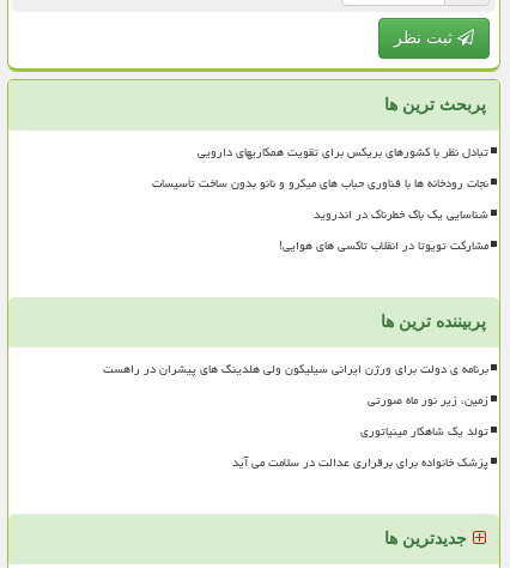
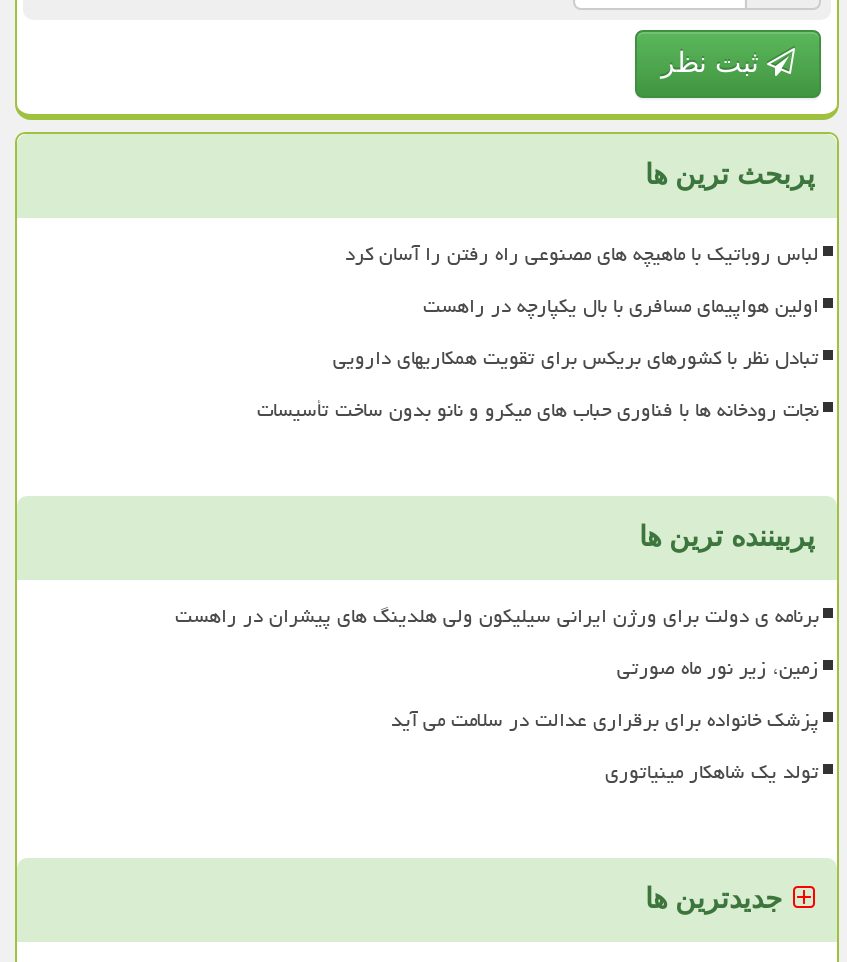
none -> [345,234,819,326] لباس روباتیک با ماهیچه های مصنوعی راه رفتن را آسان کرد | اولین هواپیمای مسافری با بال یکپارچه در راهست
moved [152,140,488,195] -> [257,338,819,430]: تبادل نظر با کشورهای بریکس برای تقویت همکاریهای دارویی | نجات رودخانه ها با فناوری حباب های میکرو و نانو بدون ساخت تأسیسات
[279,203,488,258] شناسایی یک باگ خطرناک در اندروید | مشارکت تویوتا در انقلاب تاکسی های هوایی! -> none
moved [360,420,488,443] -> [605,752,819,792]: تولد یک شاهکار مینیاتوری
moved [232,451,488,475] -> [391,700,819,740]: پزشک خانواده برای برقراری عدالت در سلامت می آید

